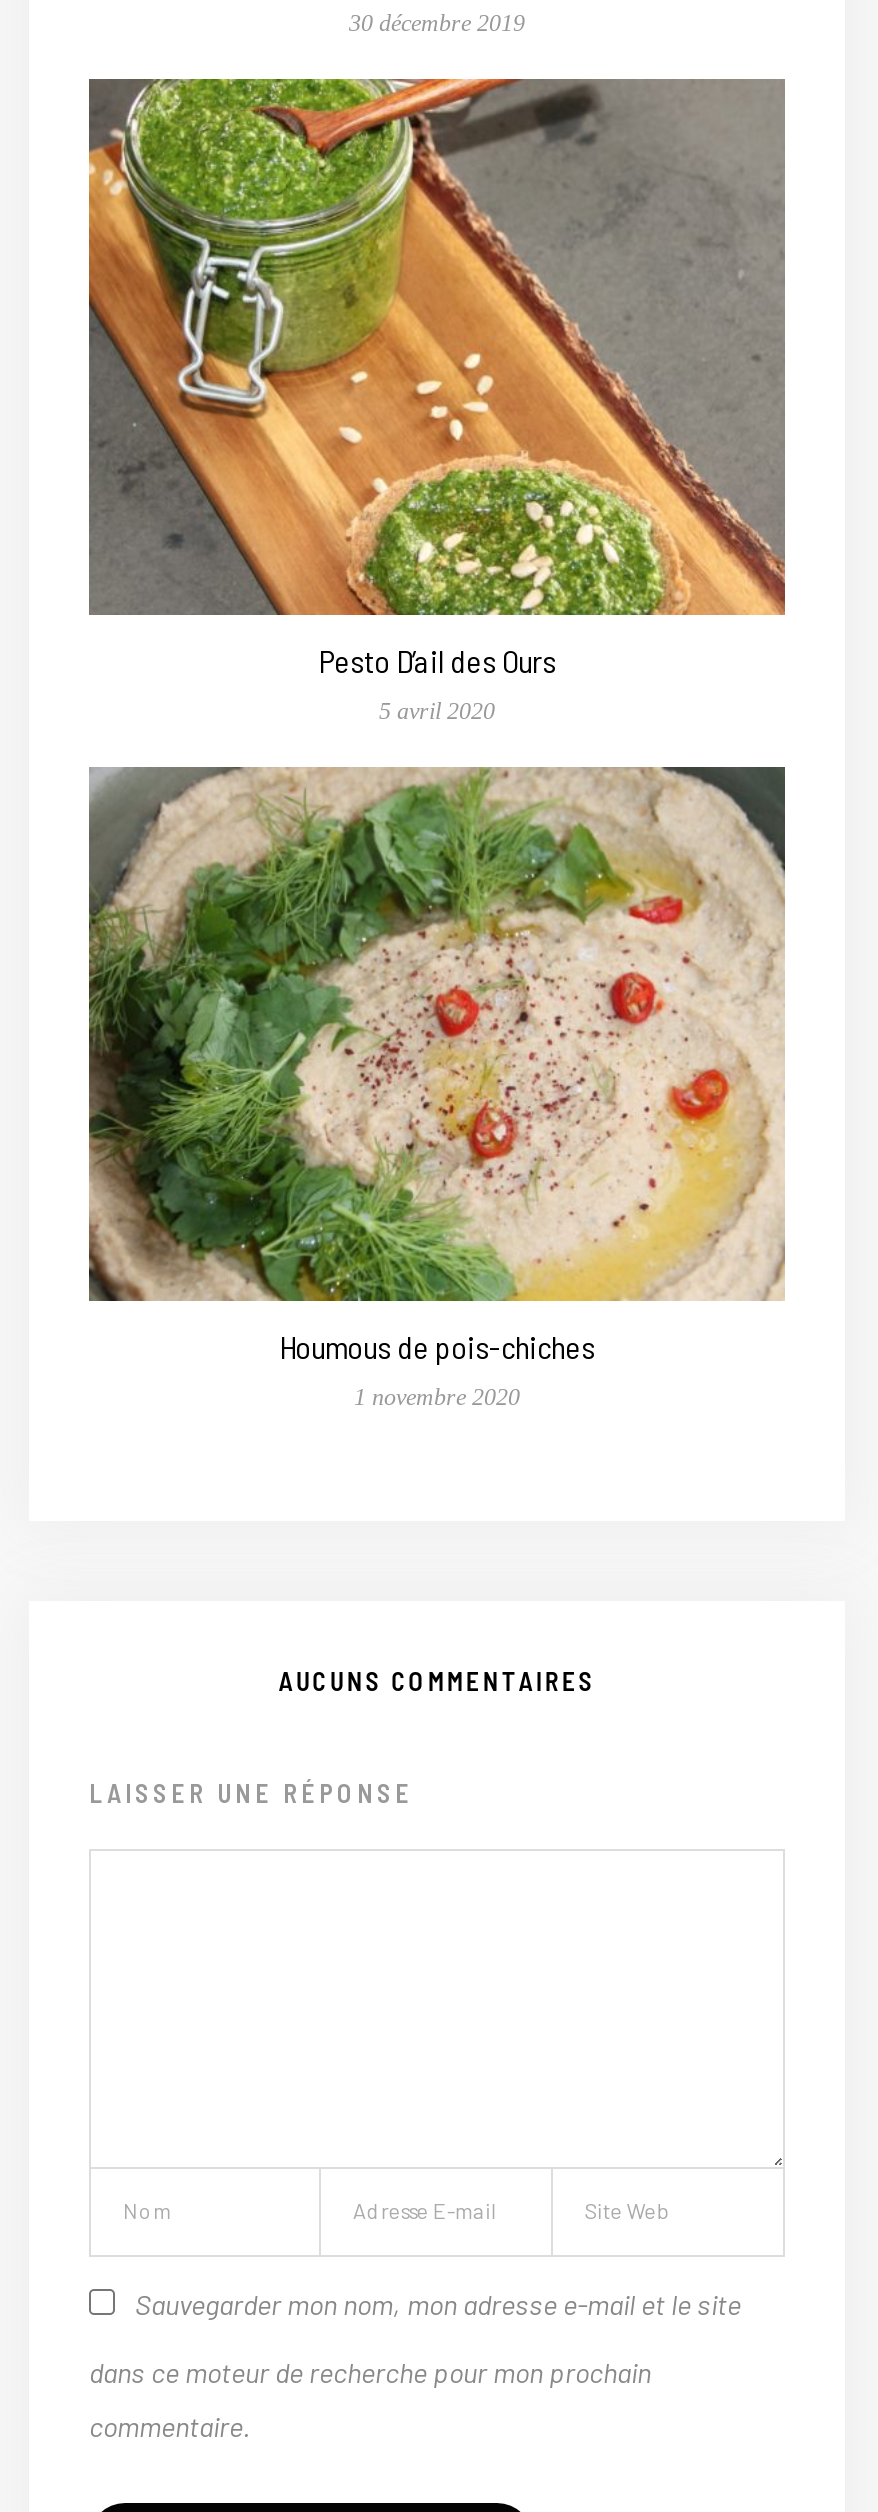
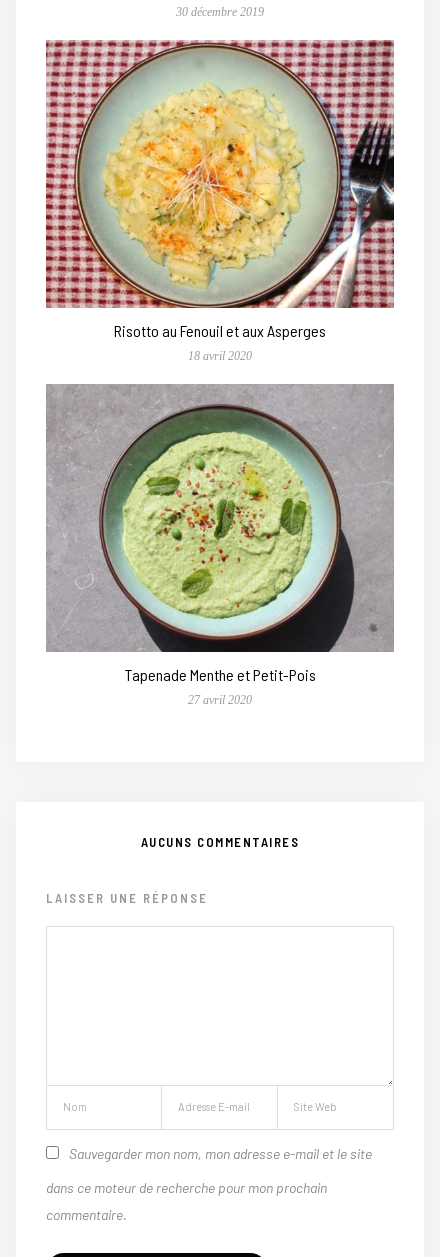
[87,78,787,678] [image] | Pesto D’ail des Ours -> [45,40,394,340] [image] | Risotto au Fenouil et aux Asperges
[379,696,495,724] 5 avril 2020 -> [188,349,252,363] 18 avril 2020
[89,766,785,1366] [image] | Houmous de pois-chiches -> [46,384,394,684] [image] | Tapenade Menthe et Petit-Pois
[354,1384,520,1412] 1 novembre 2020 -> [188,693,252,707] 27 avril 2020

